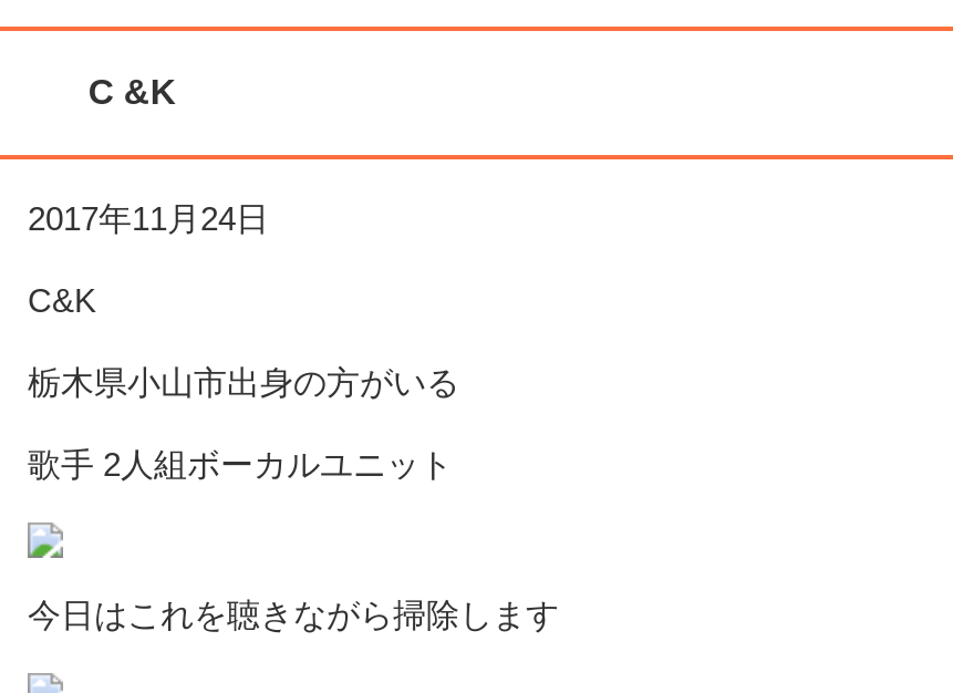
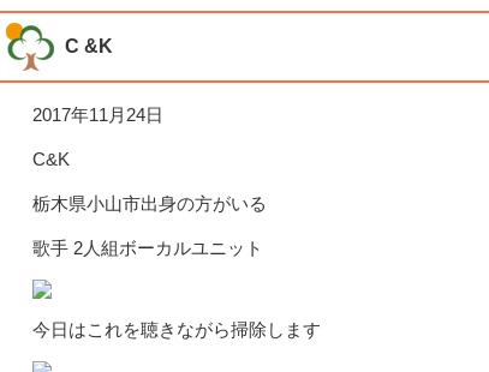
none -> [5,22,55,72] [image]

